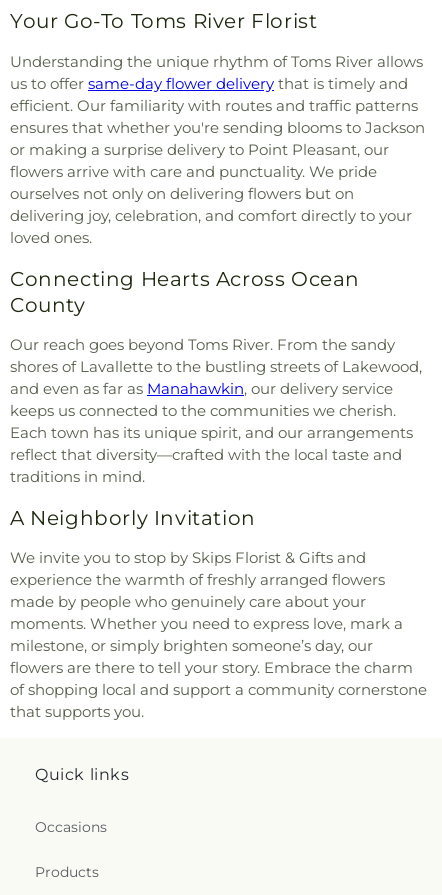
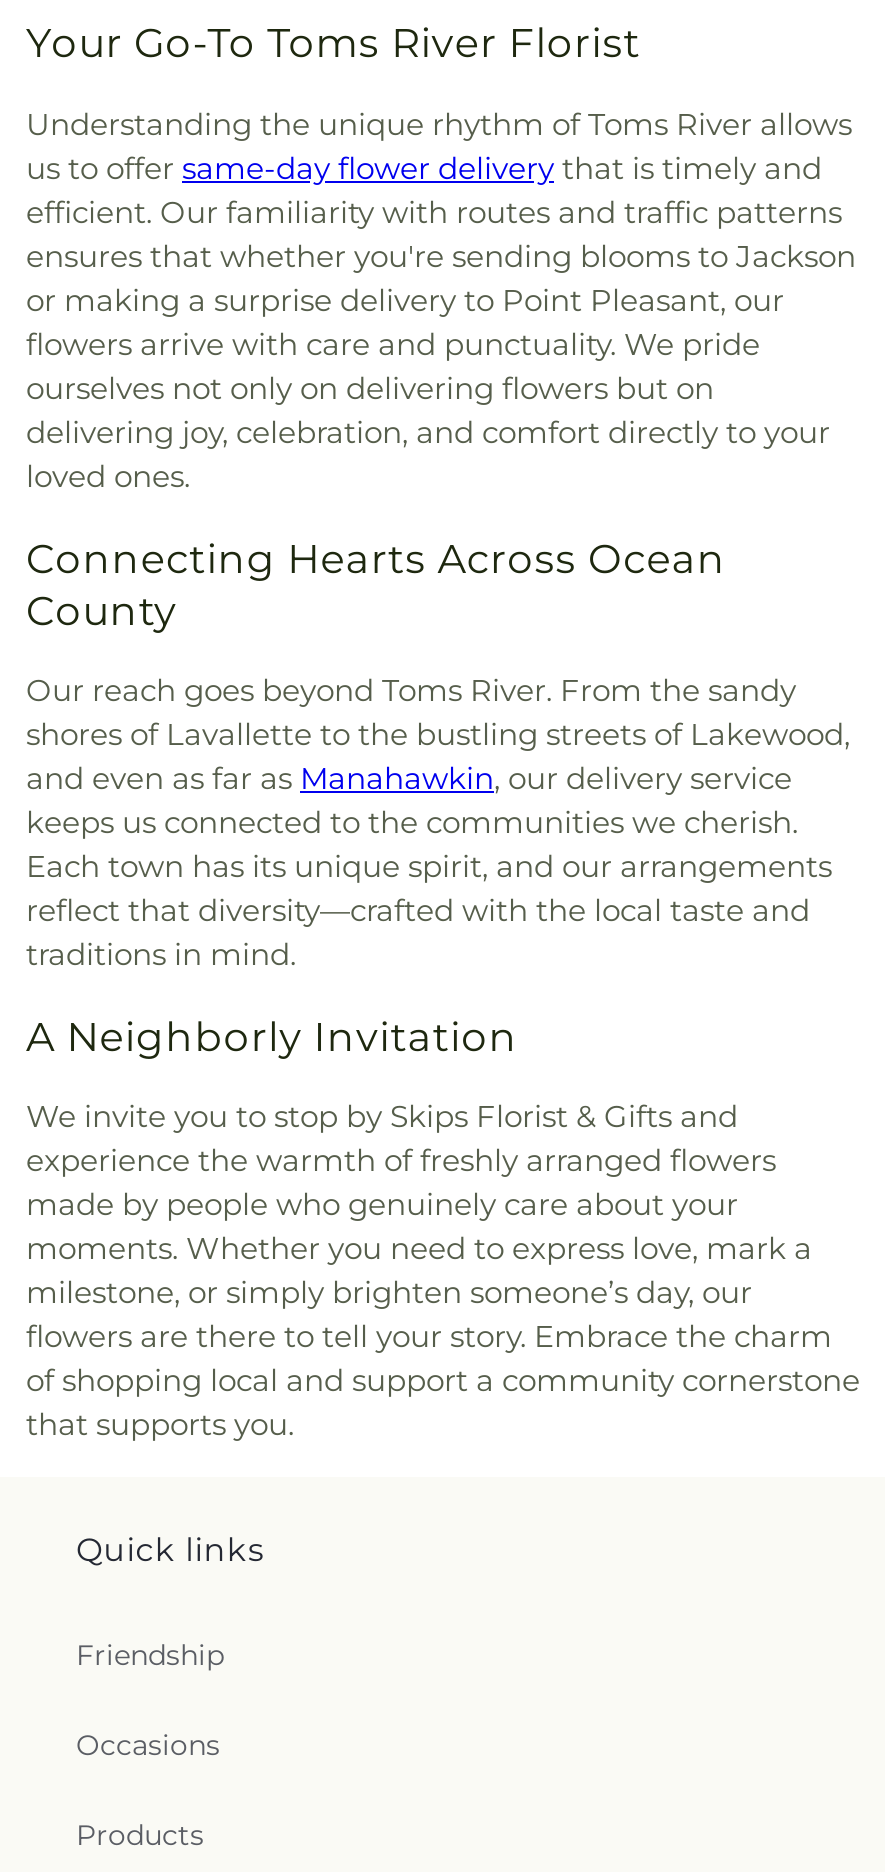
none -> [76,1638,224,1674] Friendship

